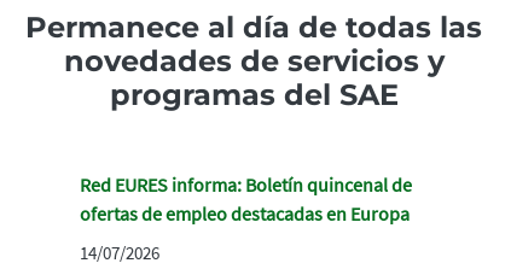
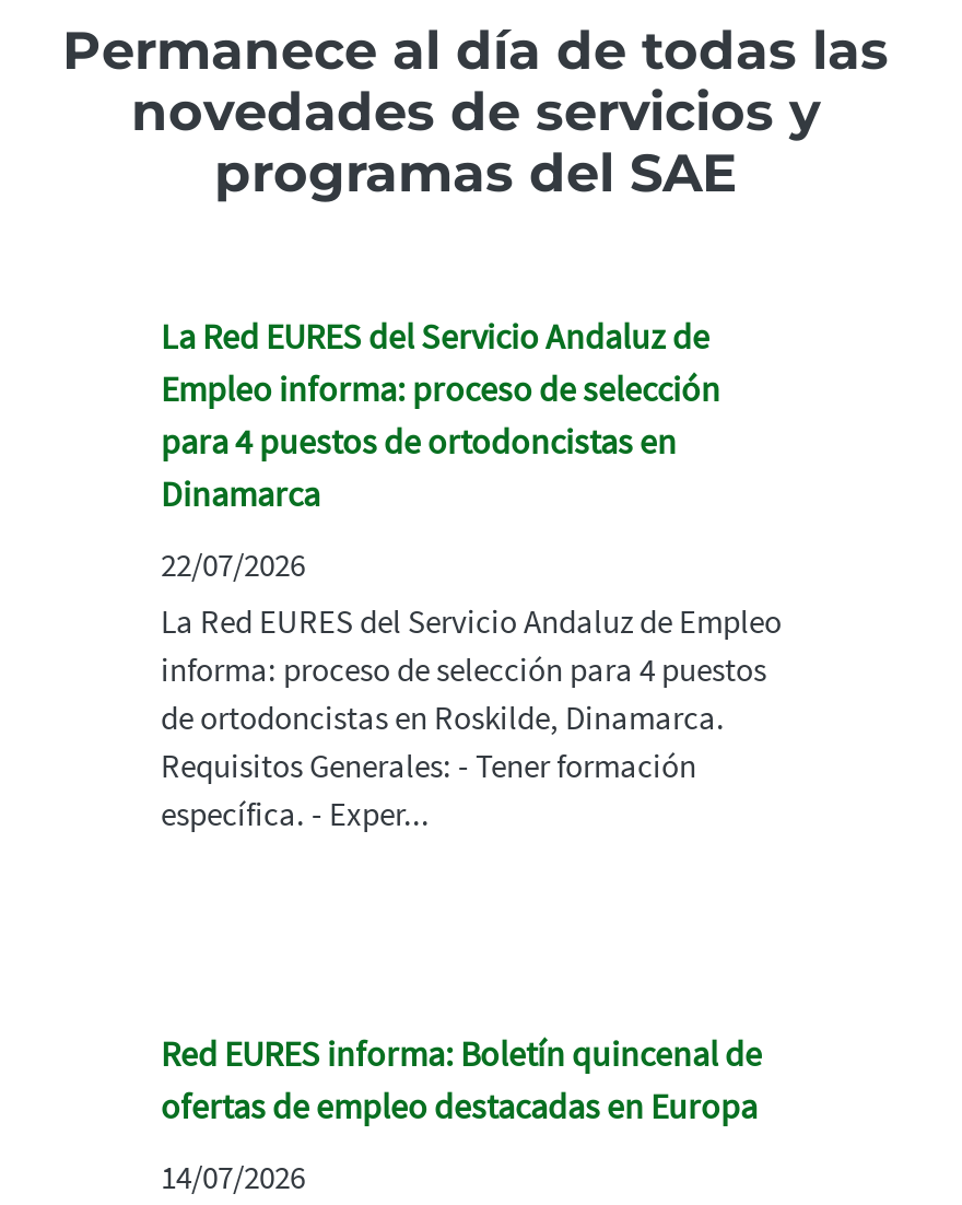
none -> [161,313,782,833] La Red EURES del Servicio Andaluz de | Empleo informa: proceso de selección | para 4 puestos de ortodoncistas en | Dinamarca | 22/07/2026 | La Red EURES del Servicio Andaluz de Empleo | informa: proceso de selección para 4 puestos | de ortodoncistas en Roskilde, Dinamarca. | Requisitos Generales: - Tener formación | específica. - Exper...

